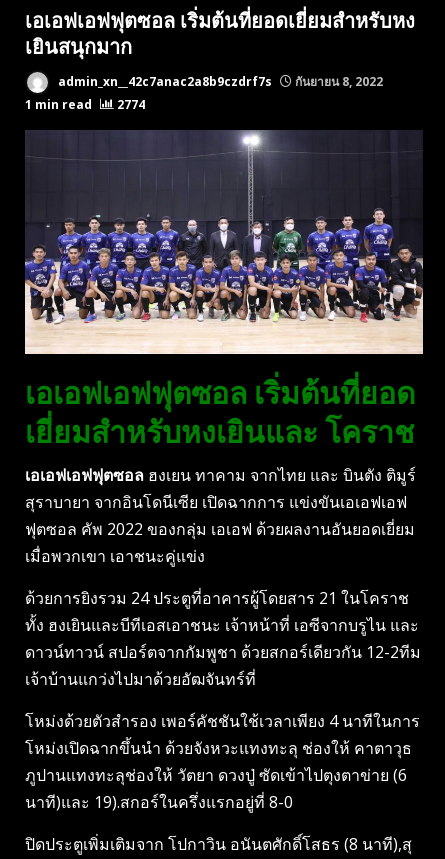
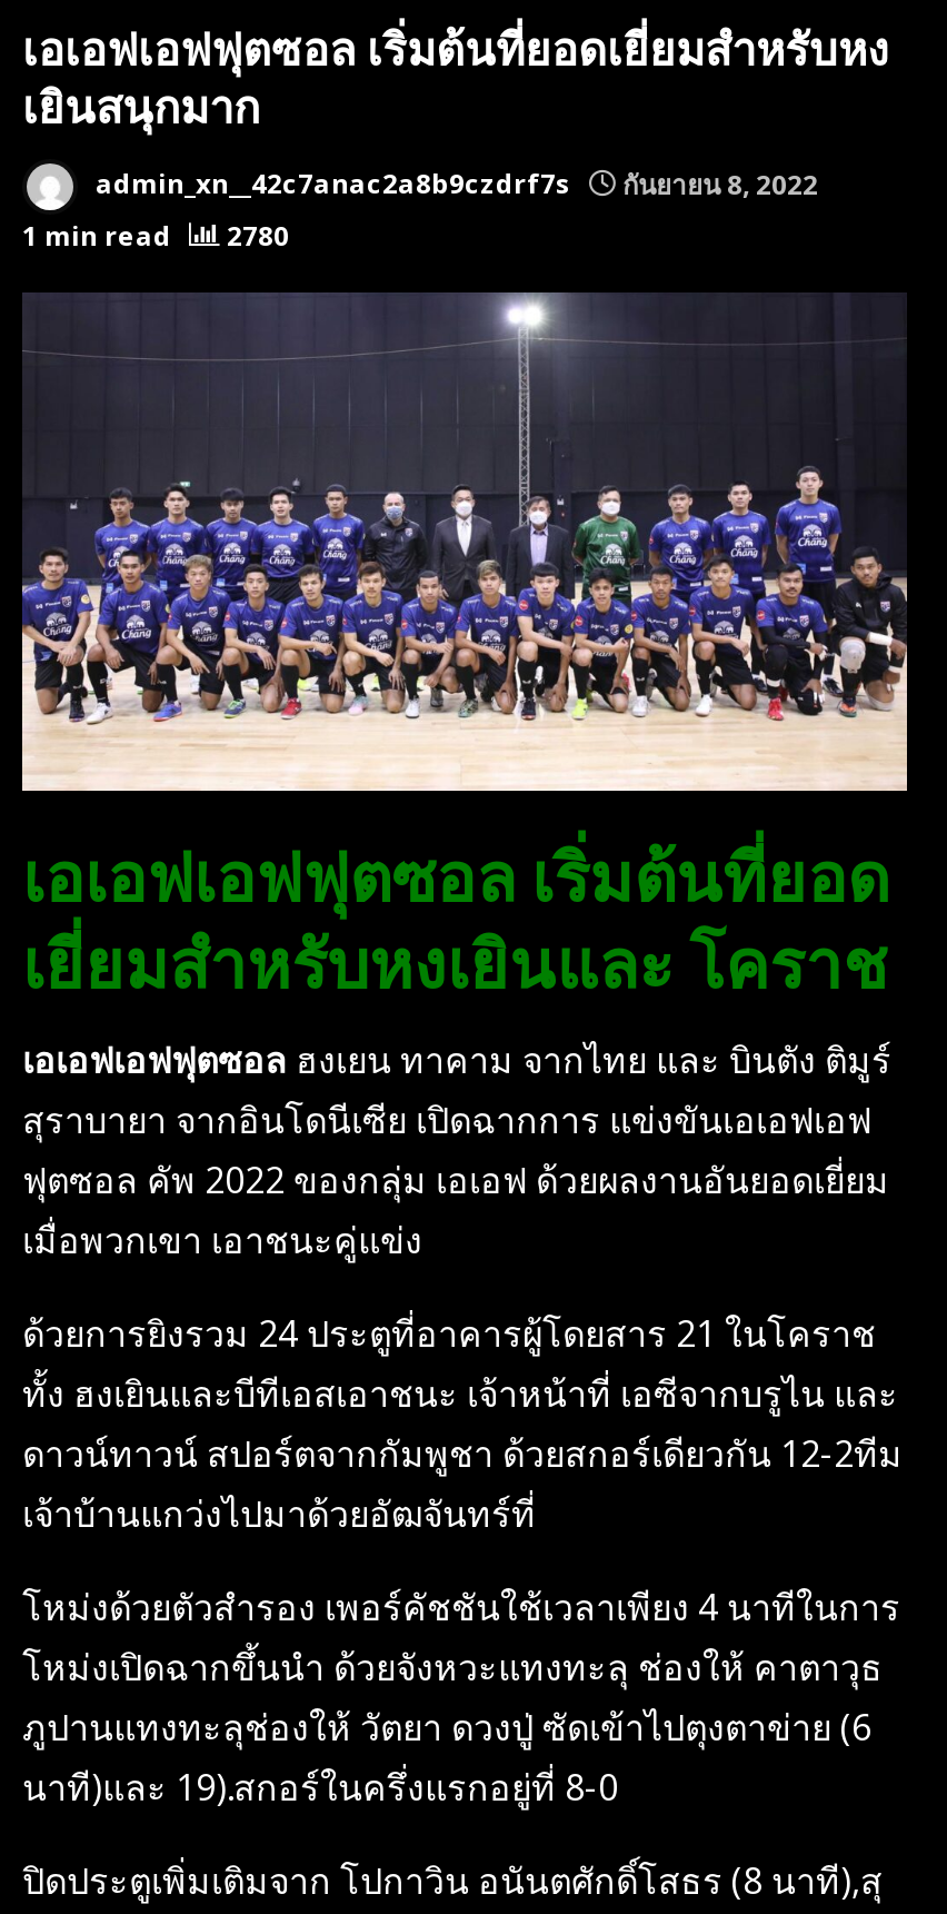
[25,96,145,113] 1 min read 2774 -> [22,217,289,255] 1 min read 2780

